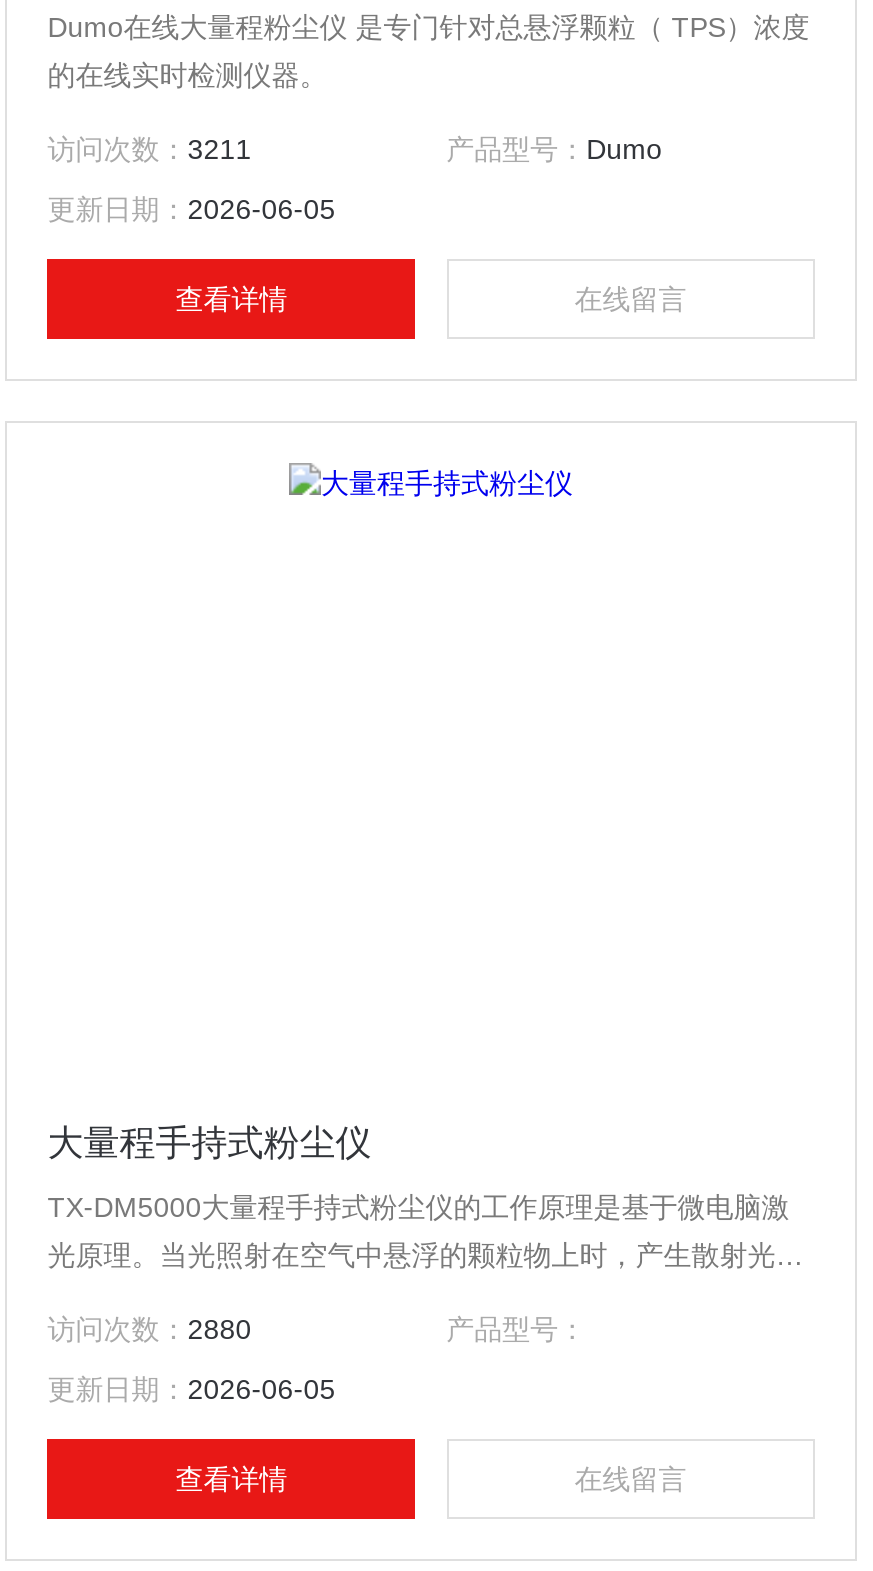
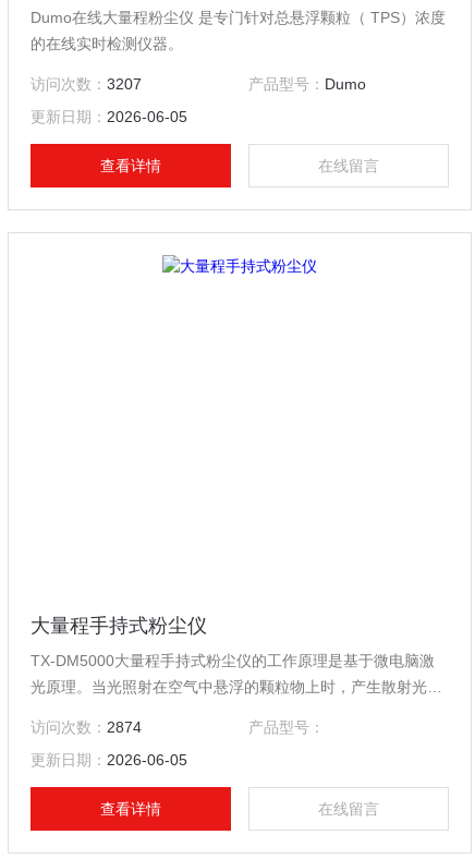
[47,133,251,165] 访问次数：3211 -> [31,75,142,93] 访问次数：3207
[47,1313,251,1345] 访问次数：2880 -> [31,718,142,736] 访问次数：2874

